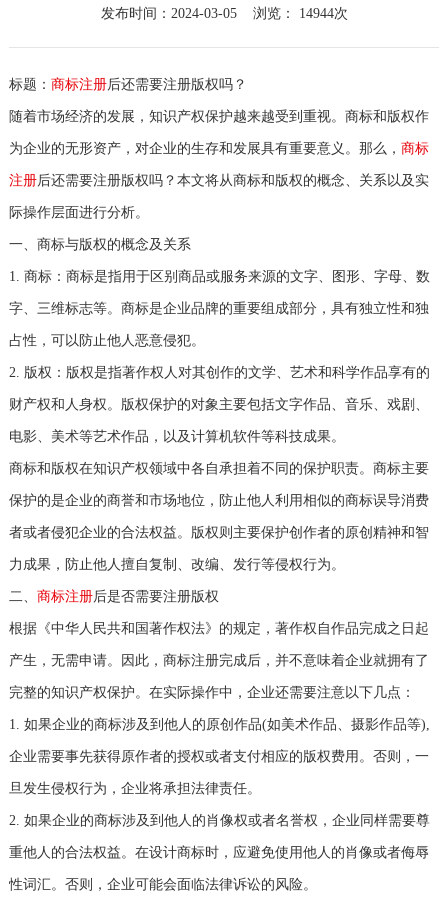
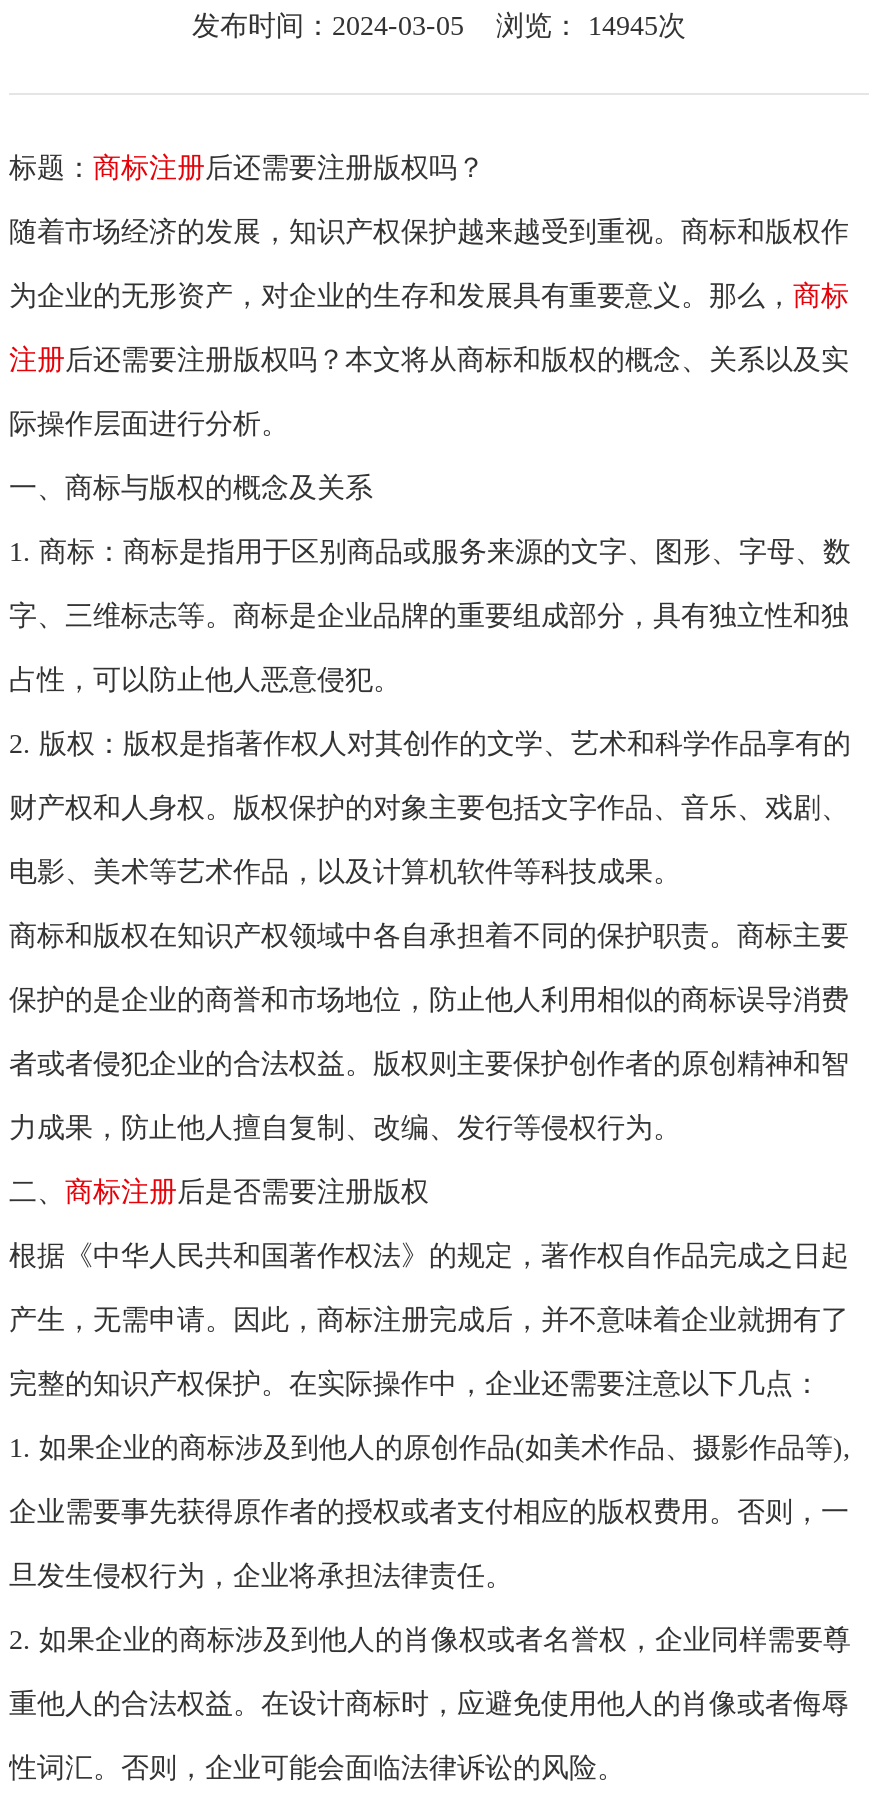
[100,6,347,21] 发布时间：2024-03-05 浏览： 14944次 -> [192,12,686,42] 发布时间：2024-03-05 浏览： 14945次

